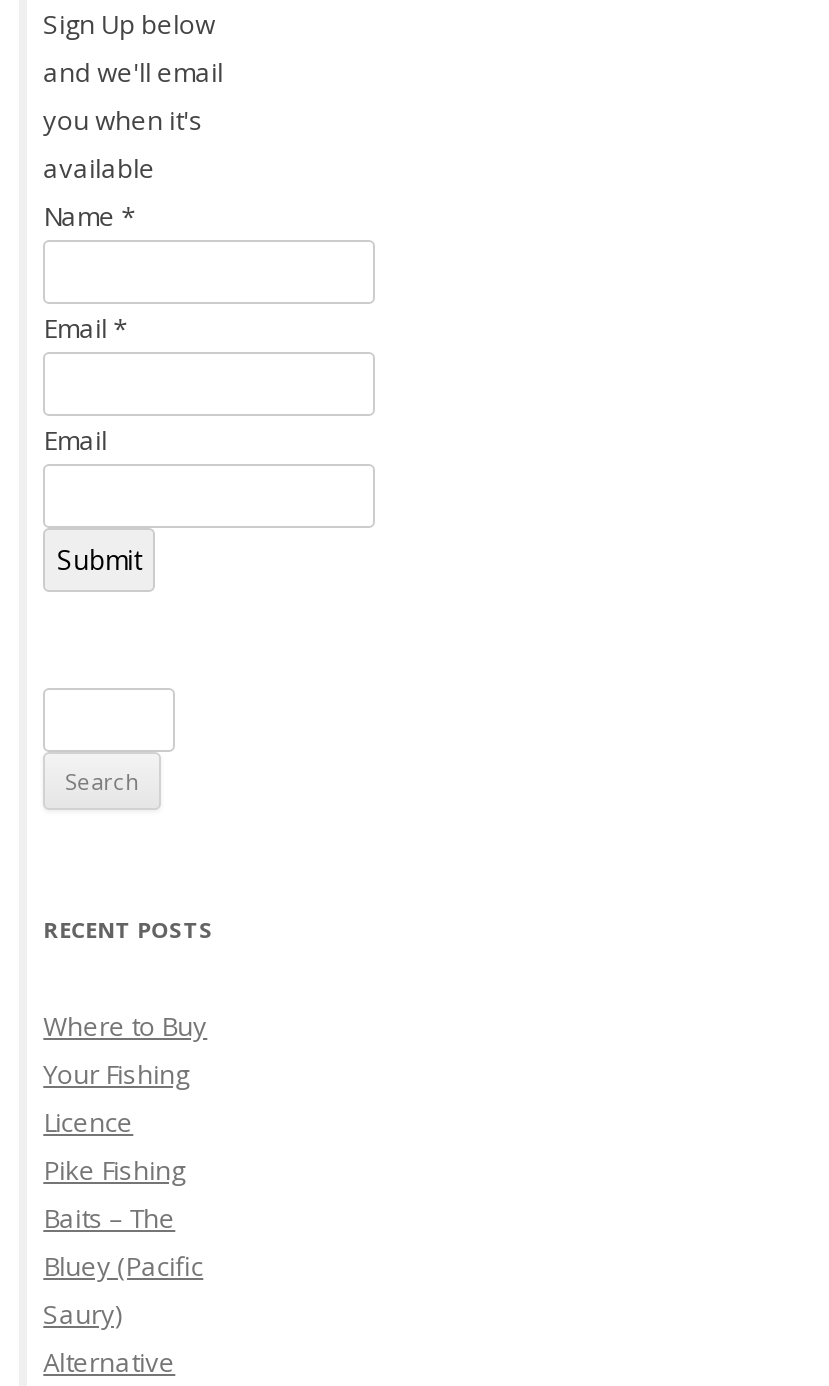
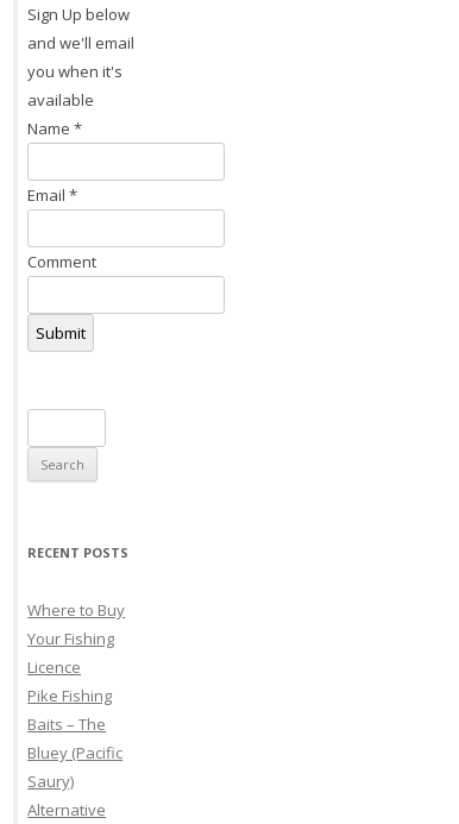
[43,422,107,458] Email -> [28,251,97,272] Comment

